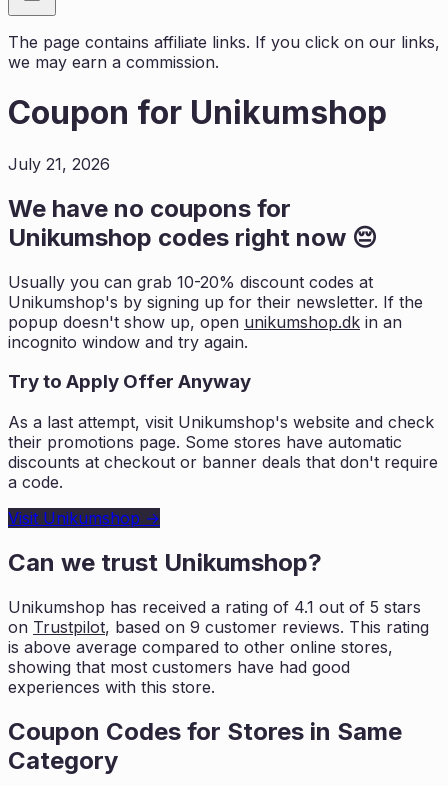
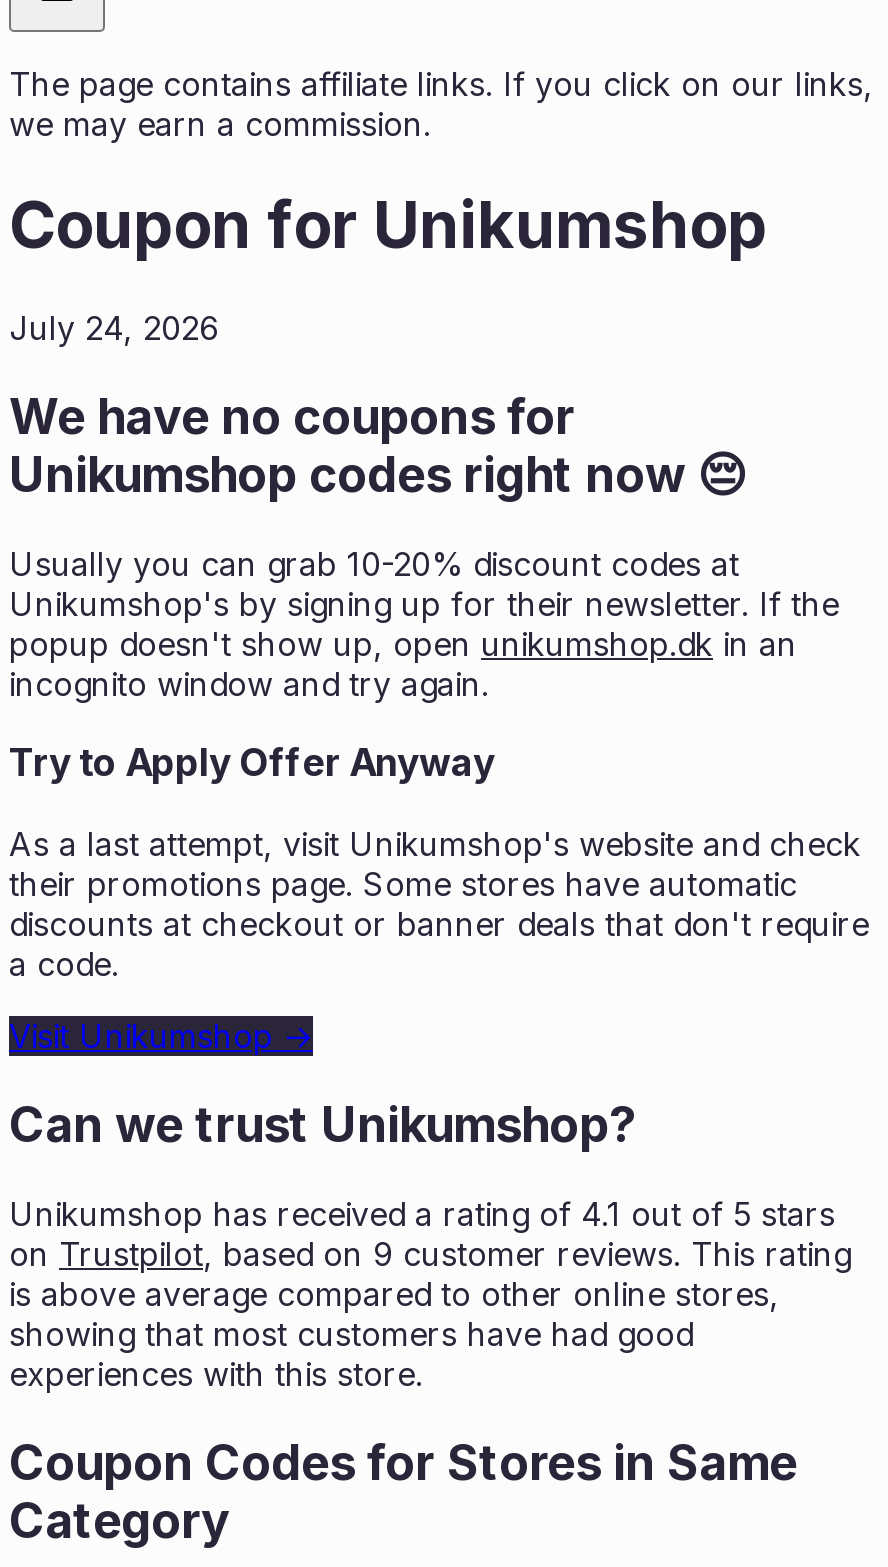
[8,154,110,174] July 21, 2026 -> [9,308,219,348] July 24, 2026

